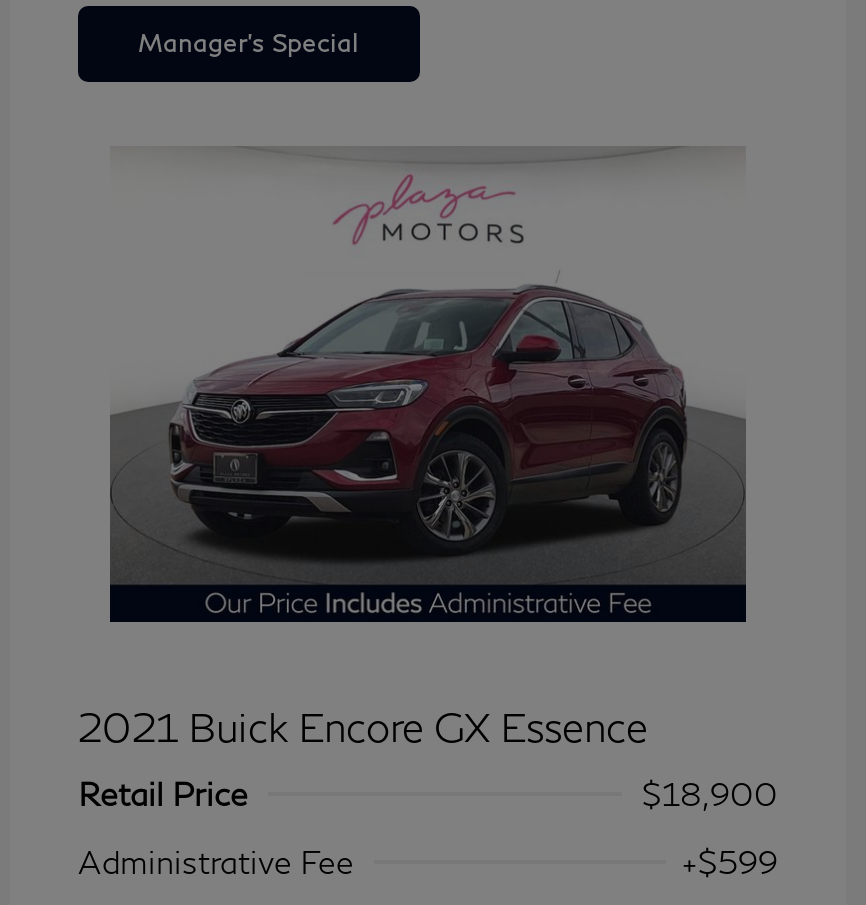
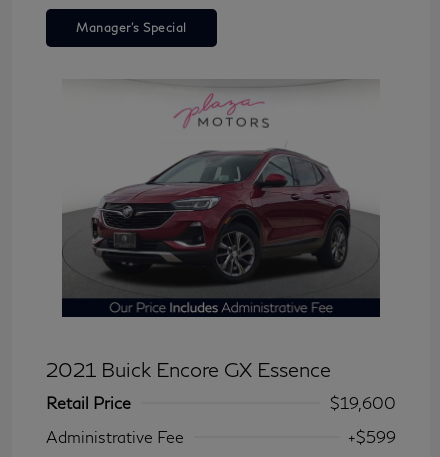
[642,774,778,812] $18,900 -> [330,393,396,412] $19,600

